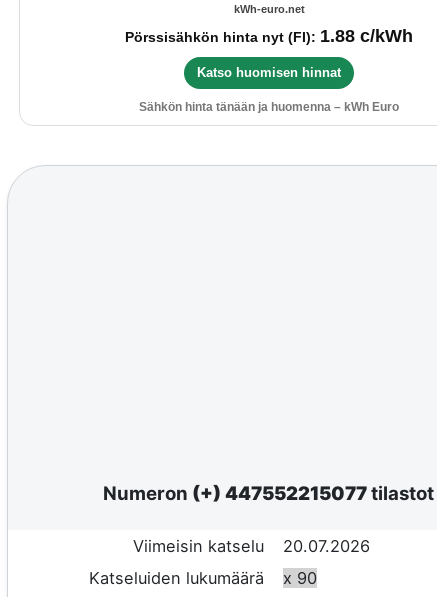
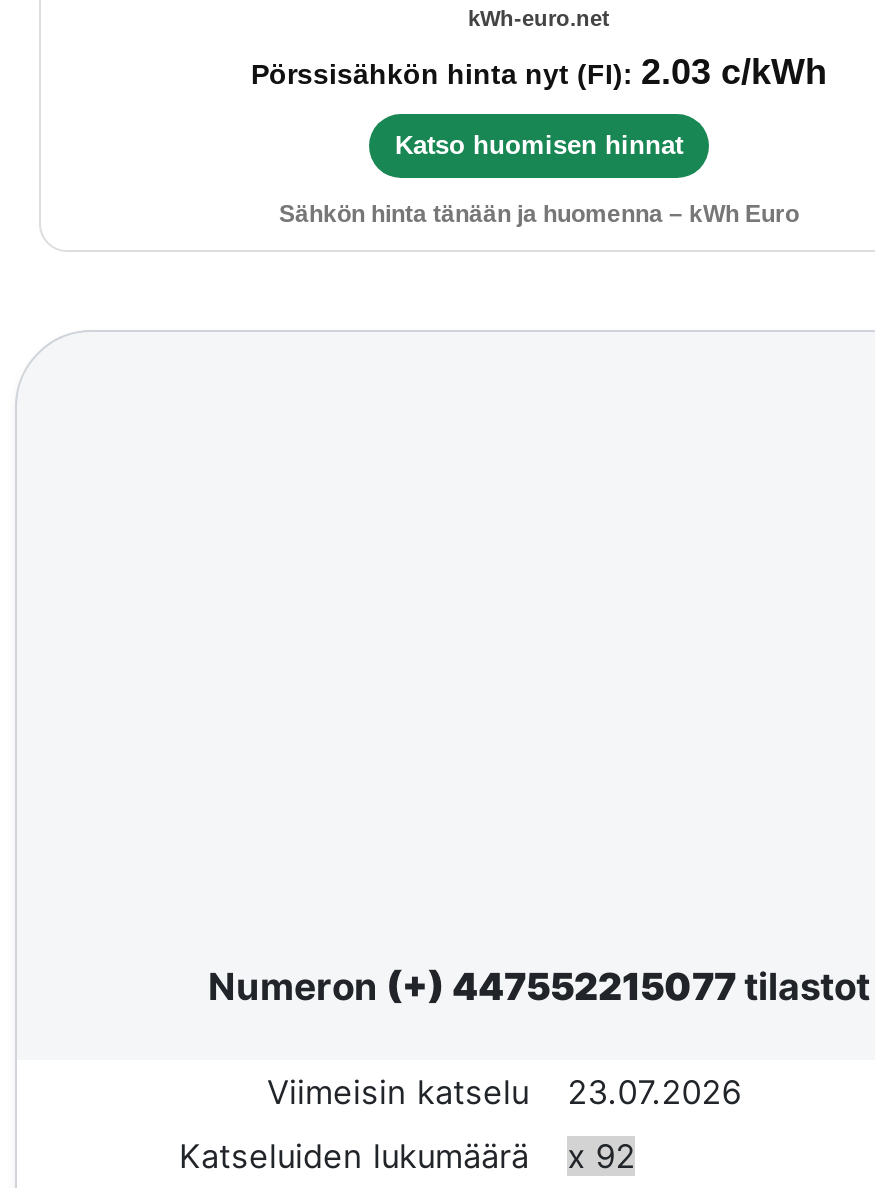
[125,26,413,46] Pörssisähkön hinta nyt (FI): 1.88 c/kWh -> [251,52,827,92] Pörssisähkön hinta nyt (FI): 2.03 c/kWh
[133,536,370,556] Viimeisin katselu 20.07.2026 -> [267,1072,741,1112] Viimeisin katselu 23.07.2026
[89,568,317,588] Katseluiden lukumäärä x 90 -> [179,1136,635,1176] Katseluiden lukumäärä x 92

